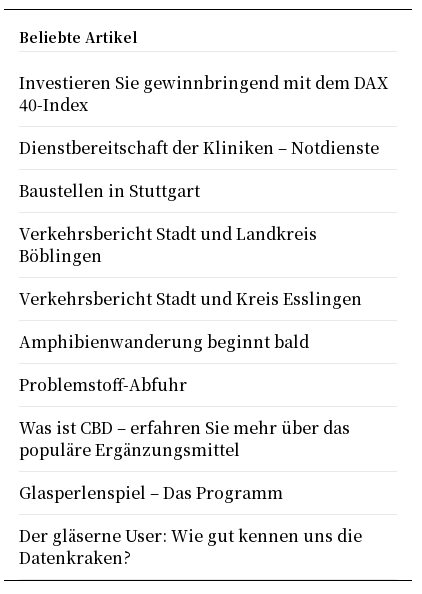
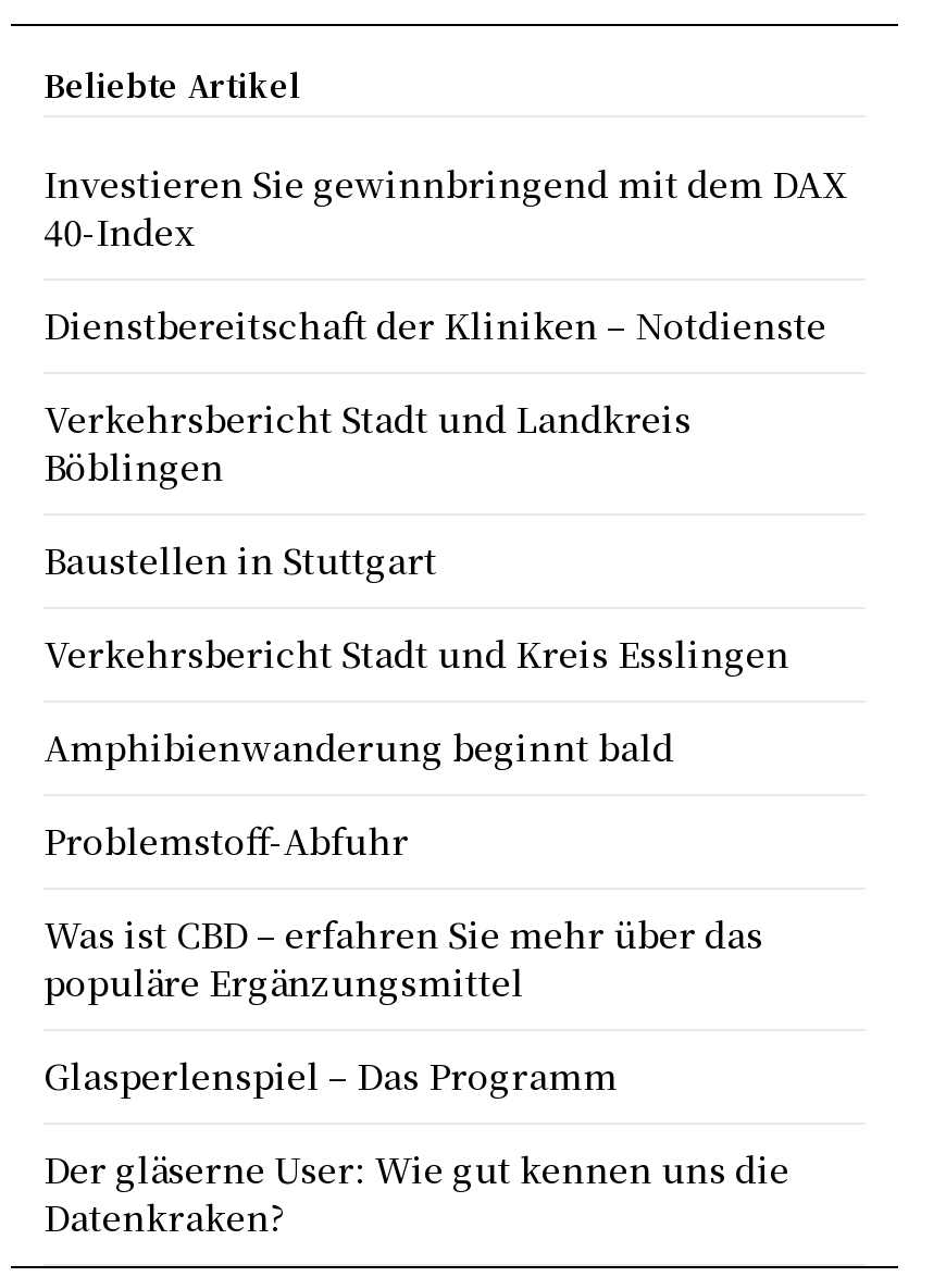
moved [19,179,200,202] -> [43,535,437,585]: Baustellen in Stuttgart
moved [19,222,317,267] -> [43,394,692,492]: Verkehrsbericht Stadt und Landkreis | Böblingen

